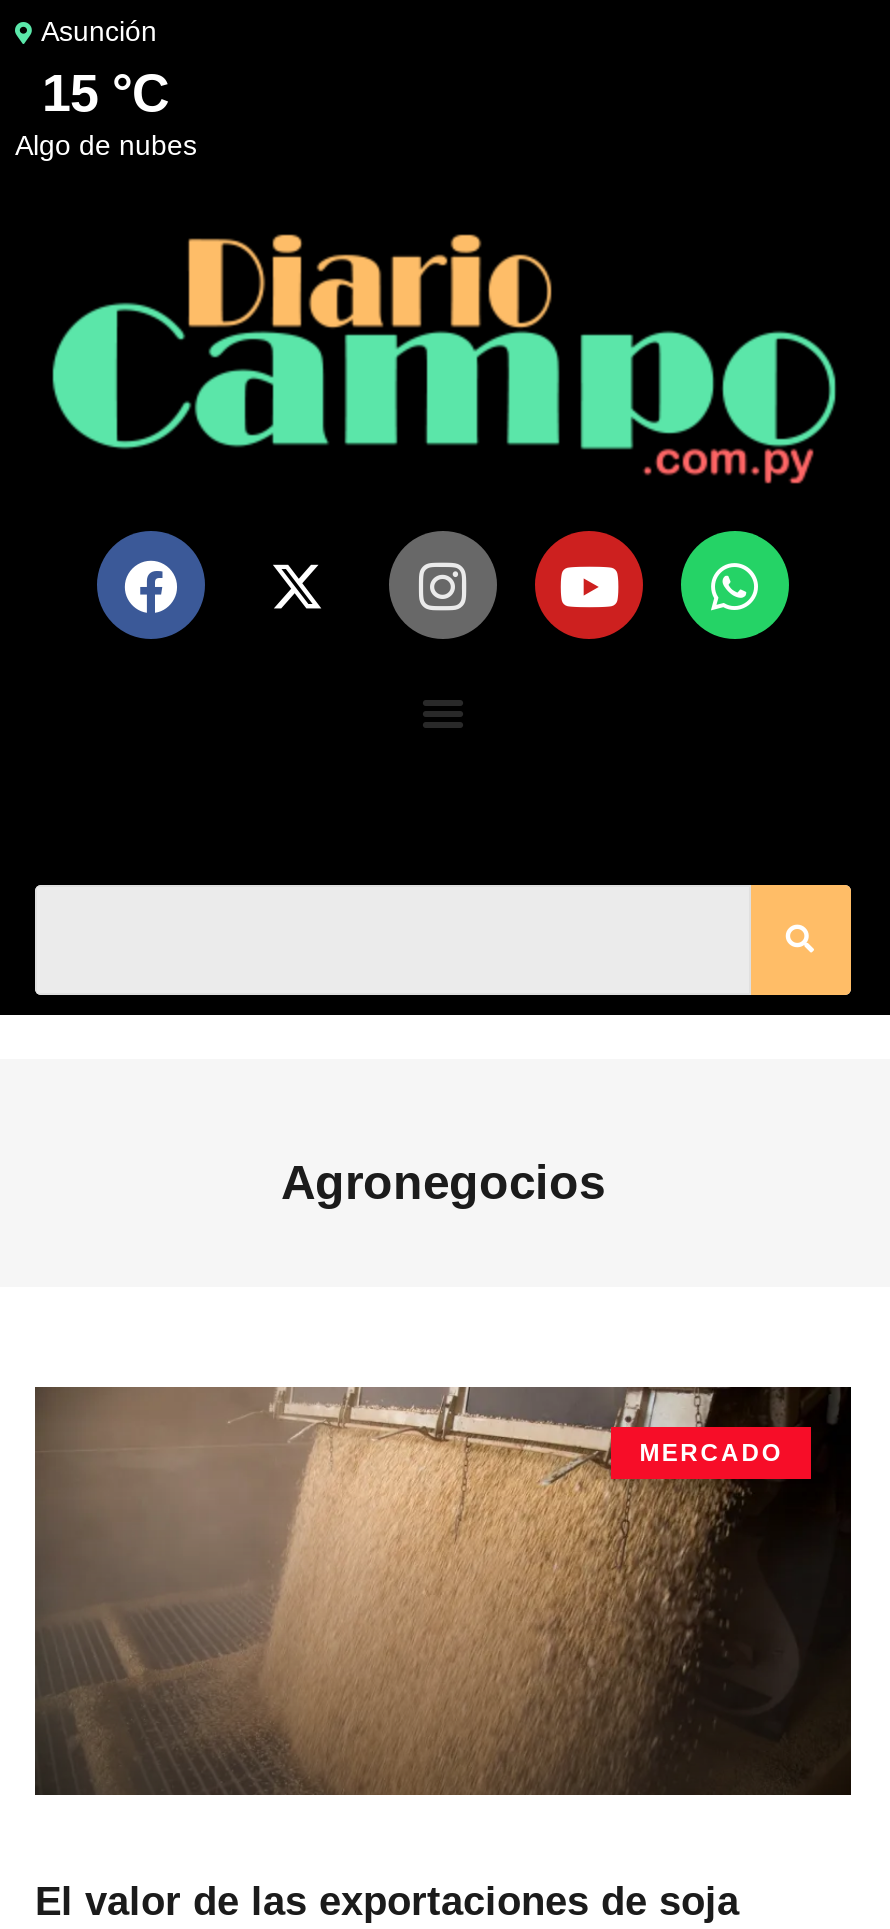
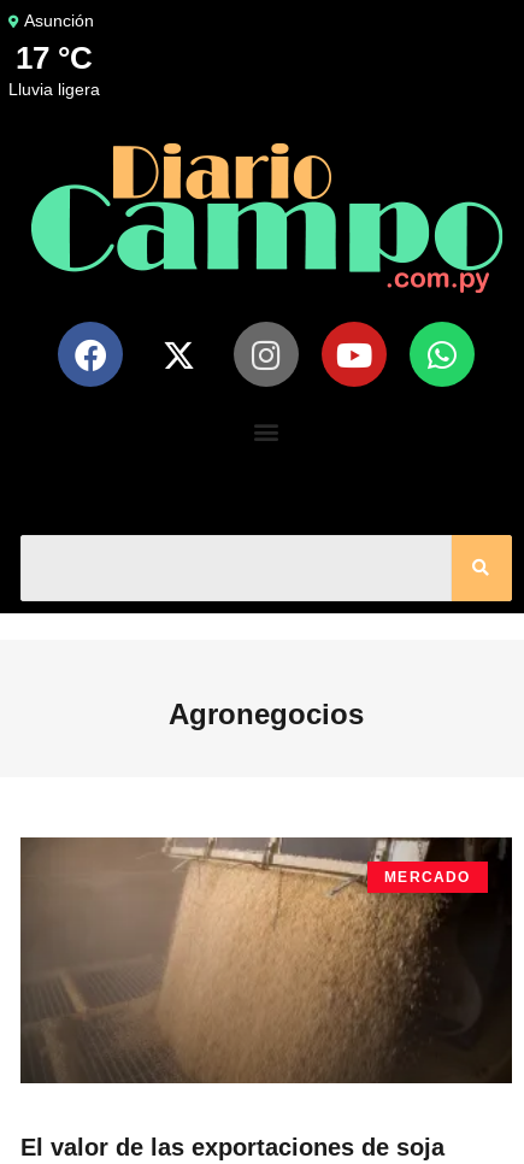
[33,63,197,161] 15 °C | algo de nubes -> [16,40,100,99] 17 °C | lluvia ligera

